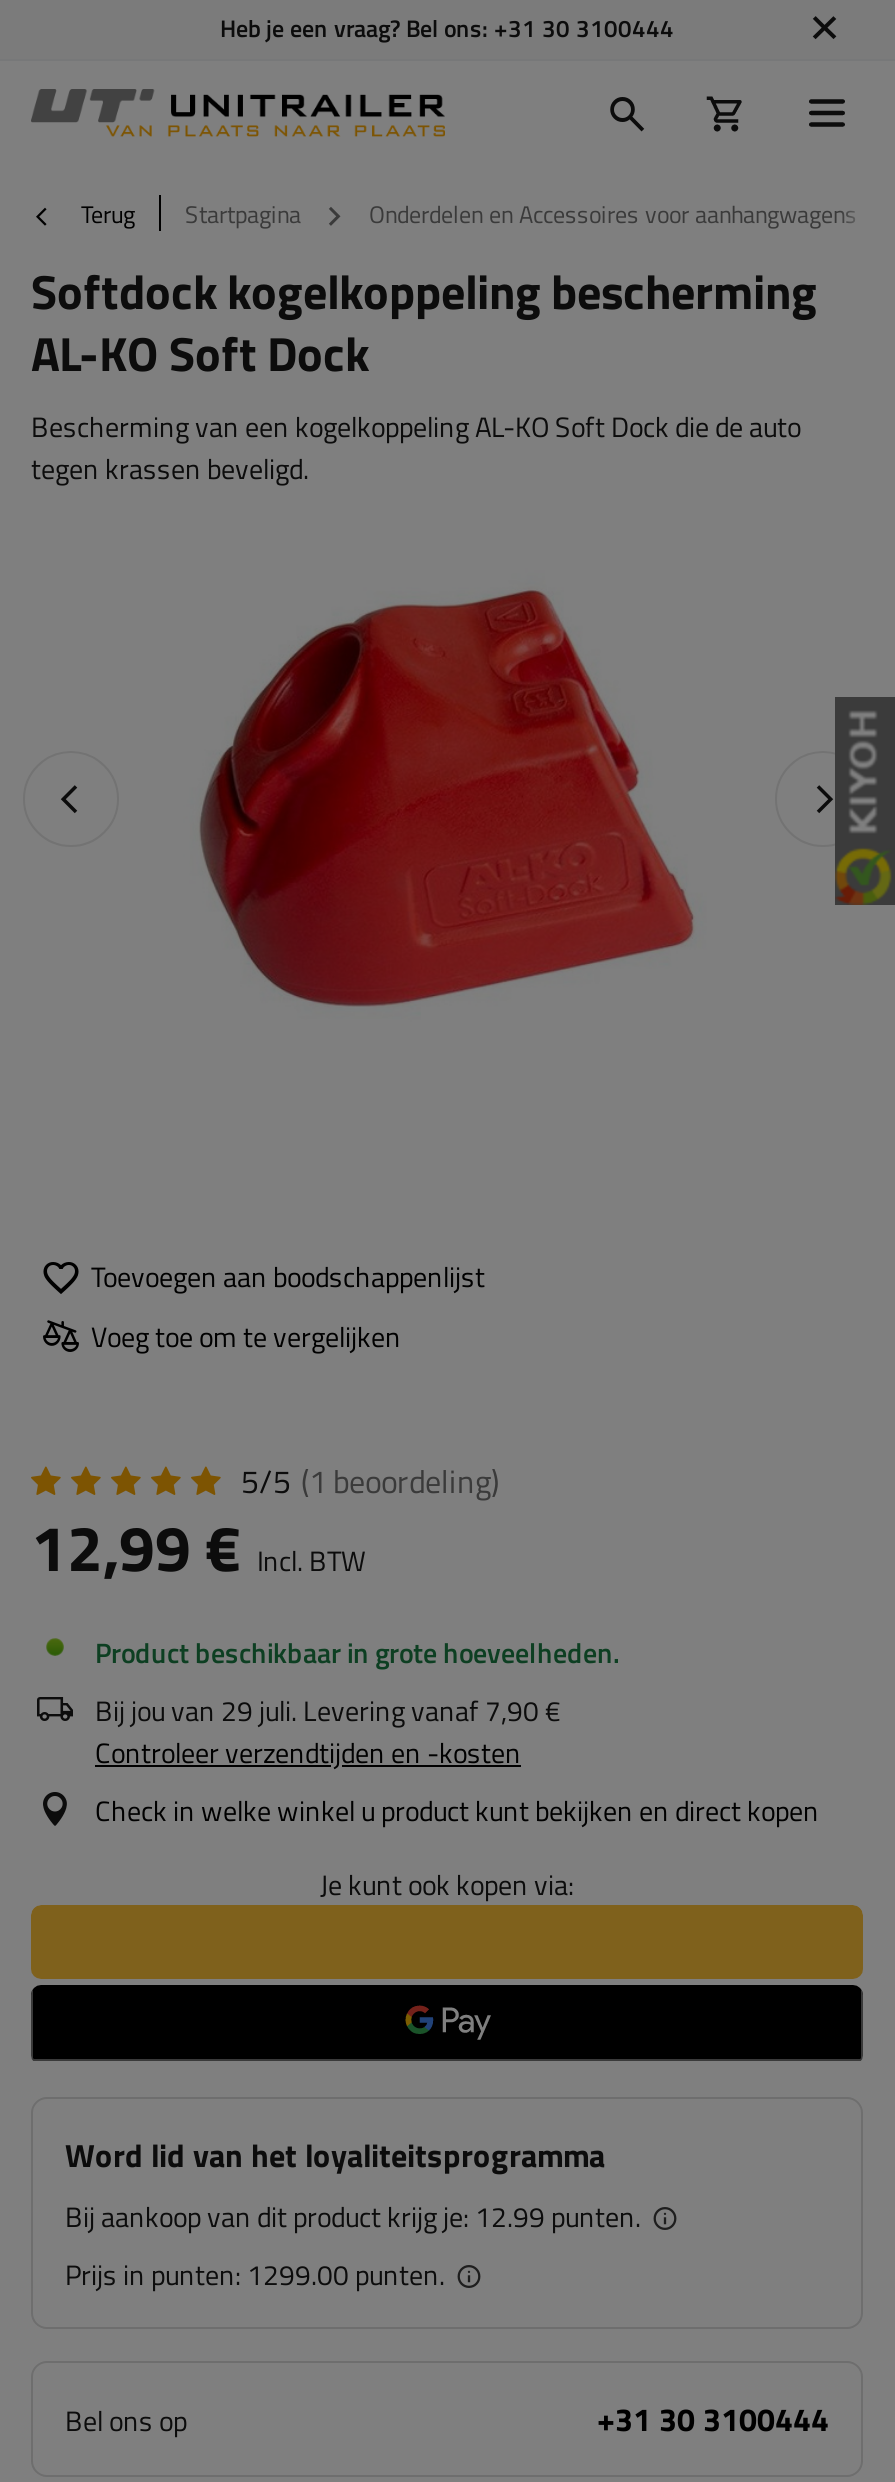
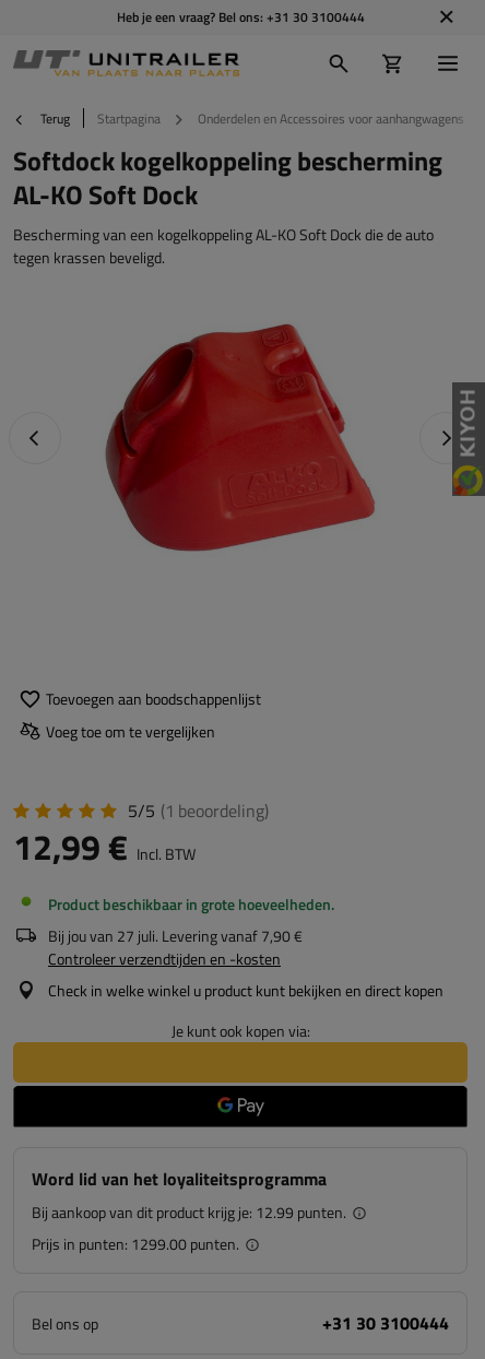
[95,1689,561,1731] Bij jou van 29 juli. Levering vanaf 7,90 € -> [48,924,303,947] Bij jou van 27 juli. Levering vanaf 7,90 €

